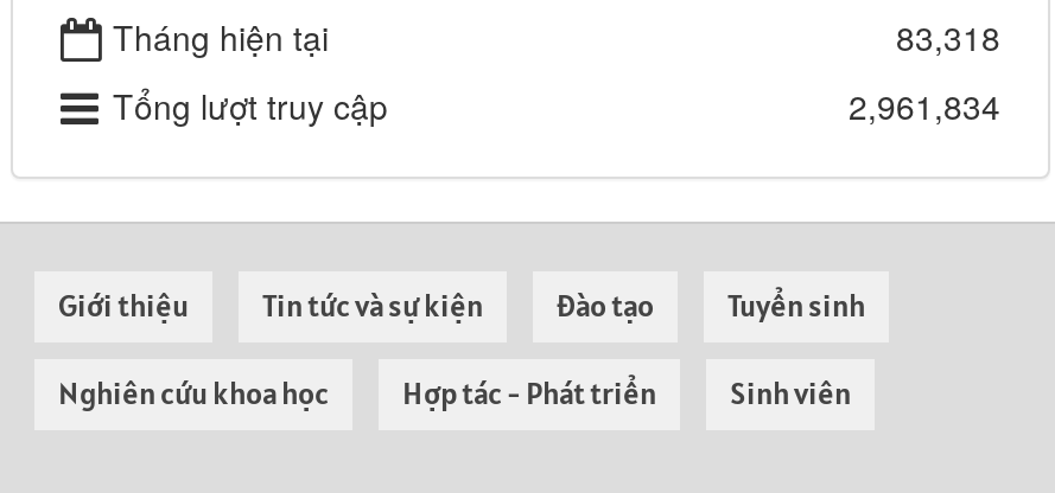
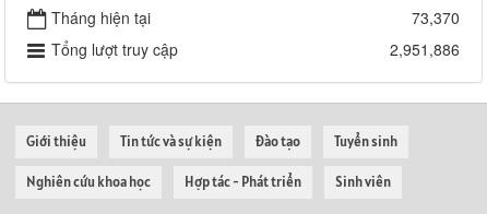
[896,12,1000,59] 83,318 -> [412,6,460,28] 73,370
[849,81,1000,128] 2,961,834 -> [390,38,460,60] 2,951,886

